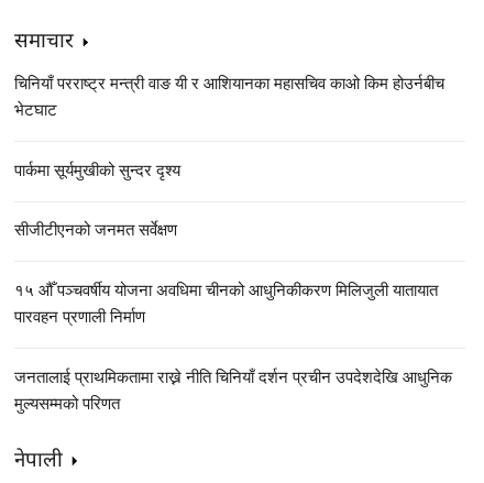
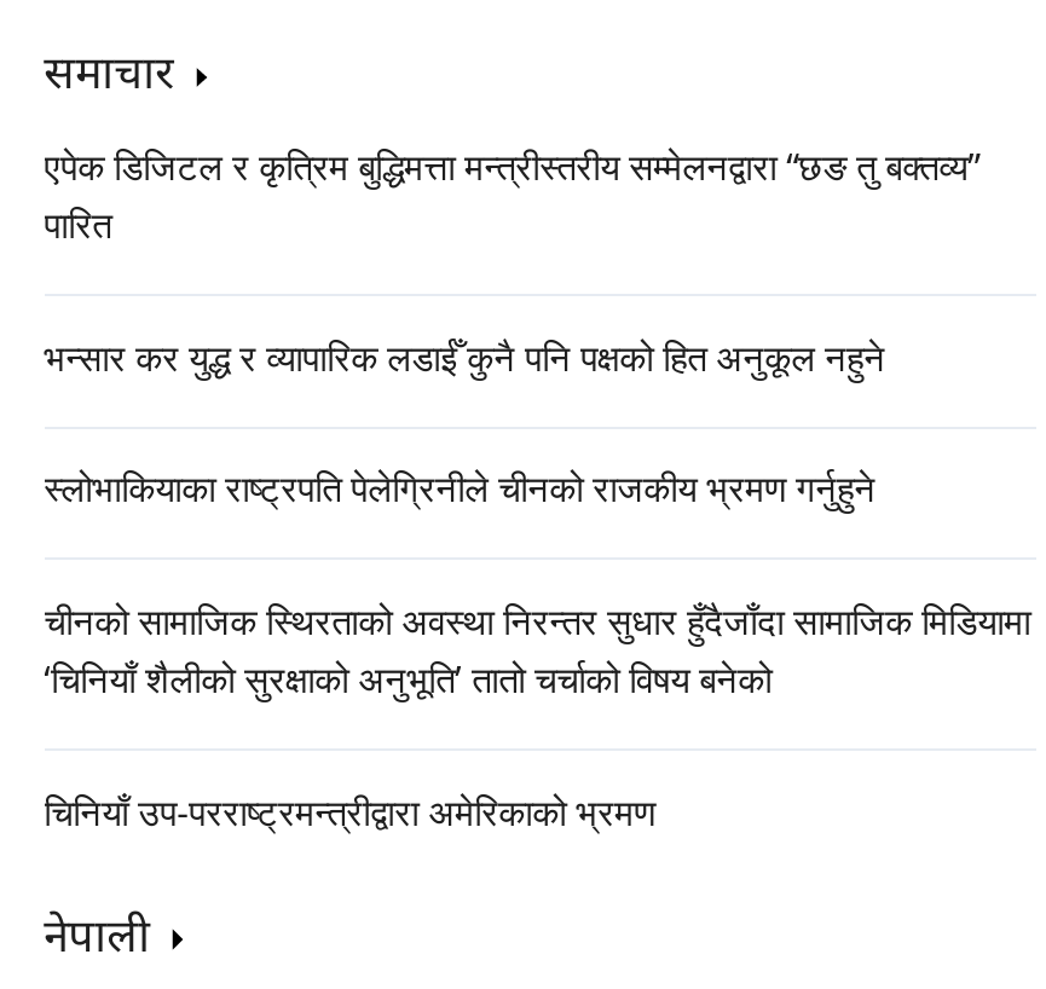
[14,72,444,122] चिनियाँ परराष्ट्र मन्त्री वाङ यी र आशियानका महासचिव काओ किम होउर्नबीच | भेटघाट -> [44,143,980,252] एपेक डिजिटल र कृत्रिम बुद्धिमत्ता मन्त्रीस्तरीय सम्मेलनद्वारा “छङ तु बक्तव्य” | पारित
[14,159,180,182] पार्कमा सूर्यमुखीको सुन्दर दृश्य -> [44,334,886,385] भन्सार कर युद्ध र व्यापारिक लडाईँ कुनै पनि पक्षको हित अनुकूल नहुने
[14,219,177,242] सीजीटीएनको जनमत सर्वेक्षण -> [44,466,876,517] स्लोभाकियाका राष्ट्रपति पेलेग्रिनीले चीनको राजकीय भ्रमण गर्नुहुने
[14,280,437,329] १५ औँ पञ्चवर्षीय योजना अवधिमा चीनको आधुनिकीकरण मिलिजुली यातायात | पारवहन प्रणाली निर्माण -> [44,599,1031,708] चीनको सामाजिक स्थिरताको अवस्था निरन्तर सुधार हुँदैजाँदा सामाजिक मिडियामा | ‘चिनियाँ शैलीको सुरक्षाको अनुभूति’ तातो चर्चाको विषय बनेको
[14,366,452,416] जनतालाई प्राथमिकतामा राख्ने नीति चिनियाँ दर्शन प्रचीन उपदेशदेखि आधुनिक | मुल्यसम्मको परिणत -> [44,790,656,841] चिनियाँ उप-परराष्ट्रमन्त्रीद्वारा अमेरिकाको भ्रमण

